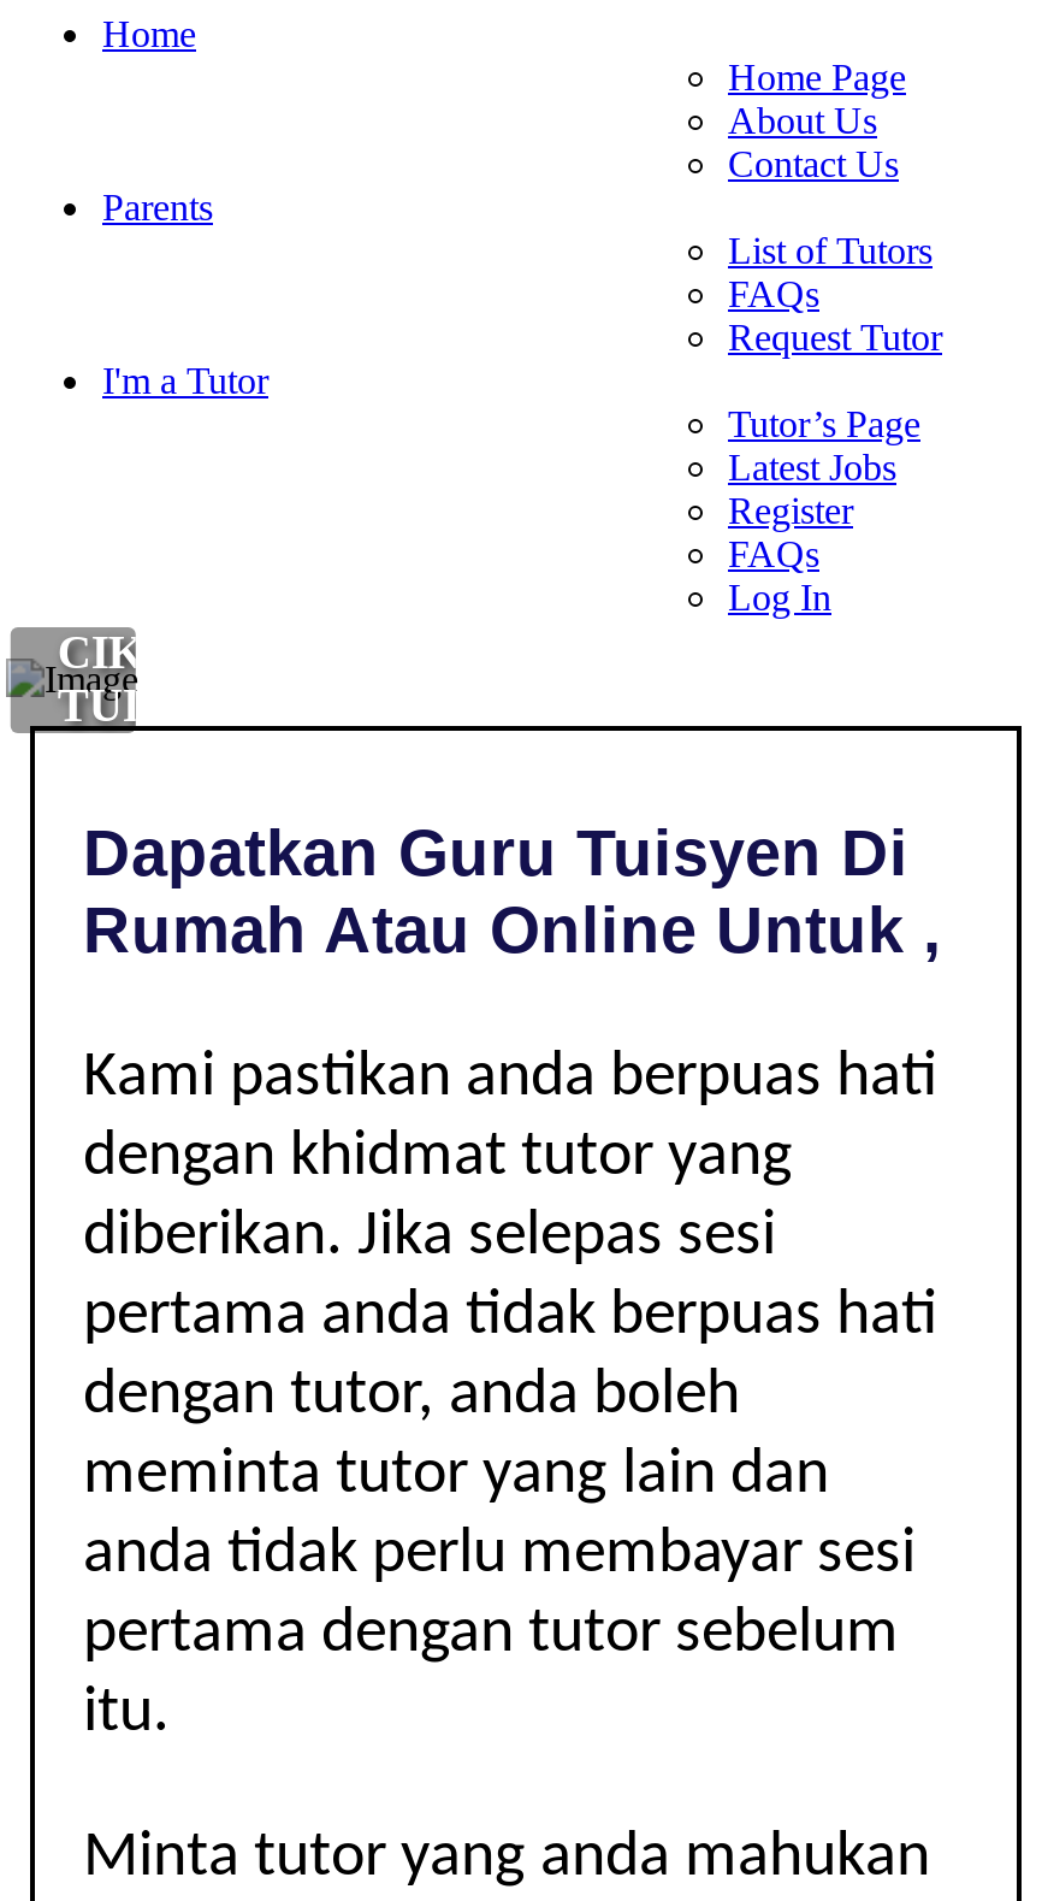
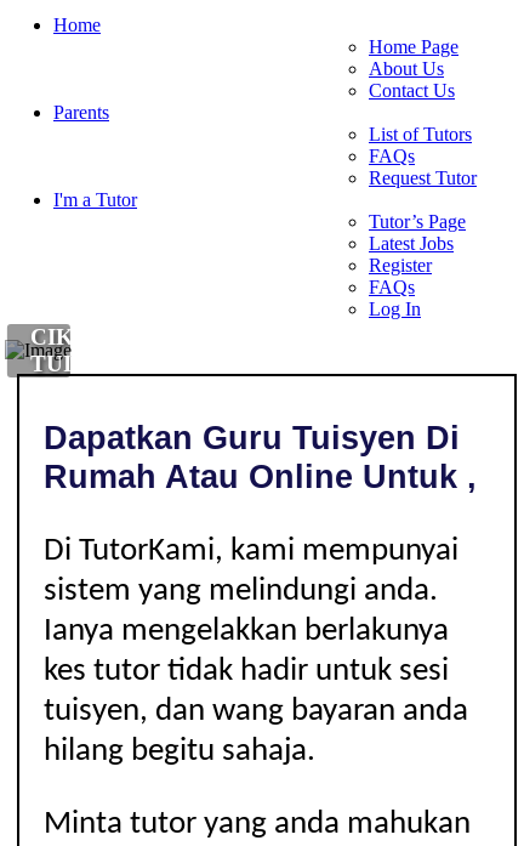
[83,1046,937,1747] Kami pastikan anda berpuas hati | dengan khidmat tutor yang | diberikan. Jika selepas sesi | pertama anda tidak berpuas hati | dengan tutor, anda boleh | meminta tutor yang lain dan | anda tidak perlu membayar sesi | pertama dengan tutor sebelum | itu. -> [44,535,468,768] Di TutorKami, kami mempunyai | sistem yang melindungi anda. | Ianya mengelakkan berlakunya | kes tutor tidak hadir untuk sesi | tuisyen, dan wang bayaran anda | hilang begitu sahaja.

